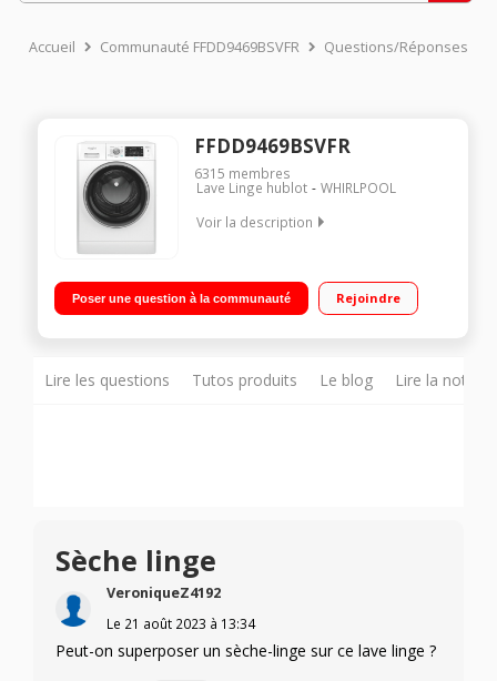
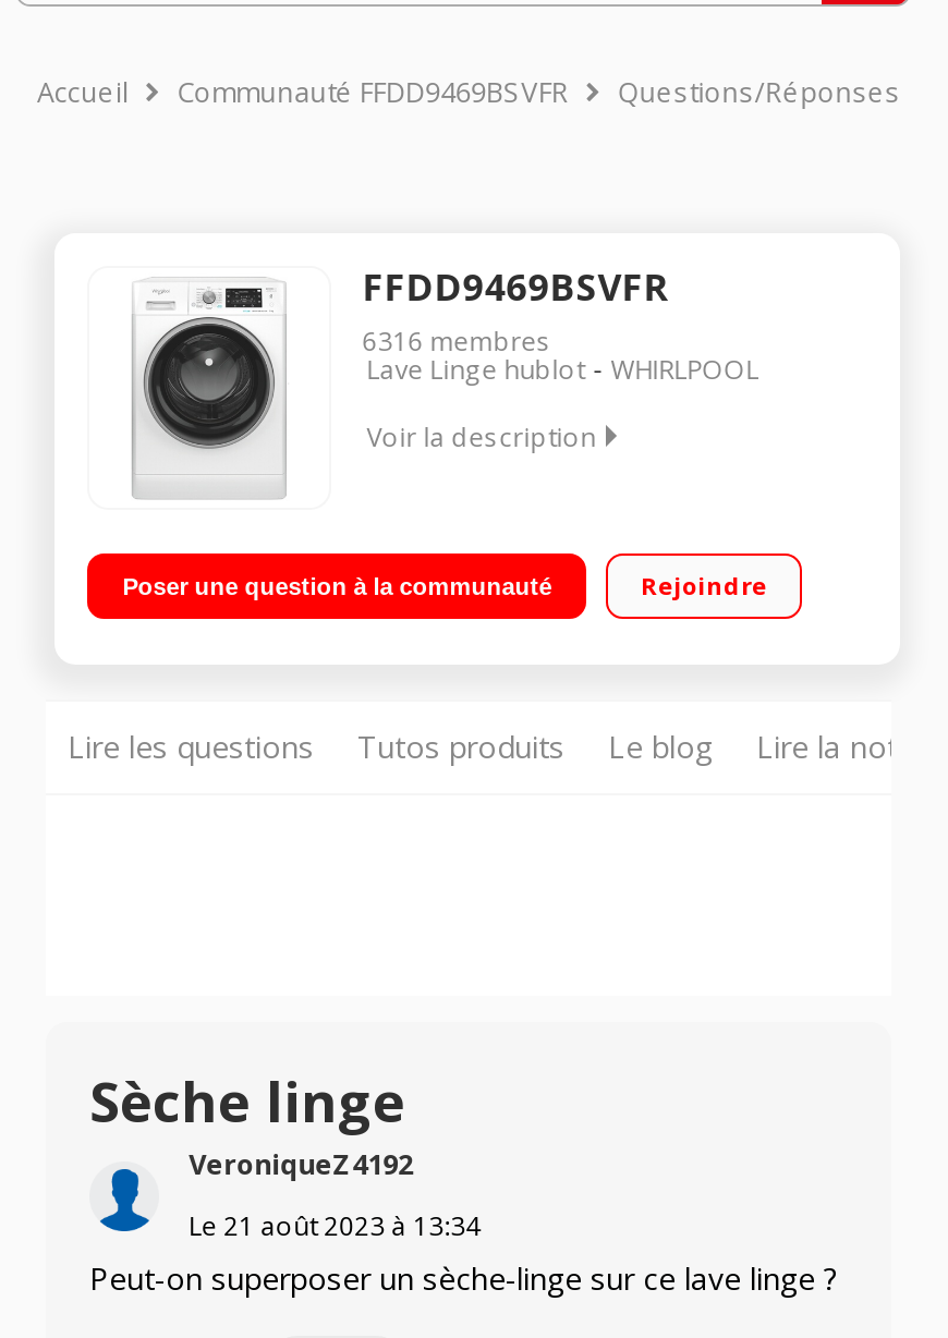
[194,164,291,182] 6315 membres -> [362,323,552,357] 6316 membres

